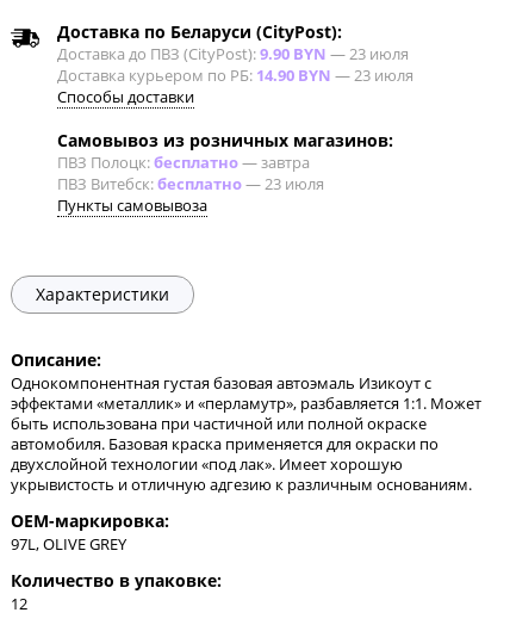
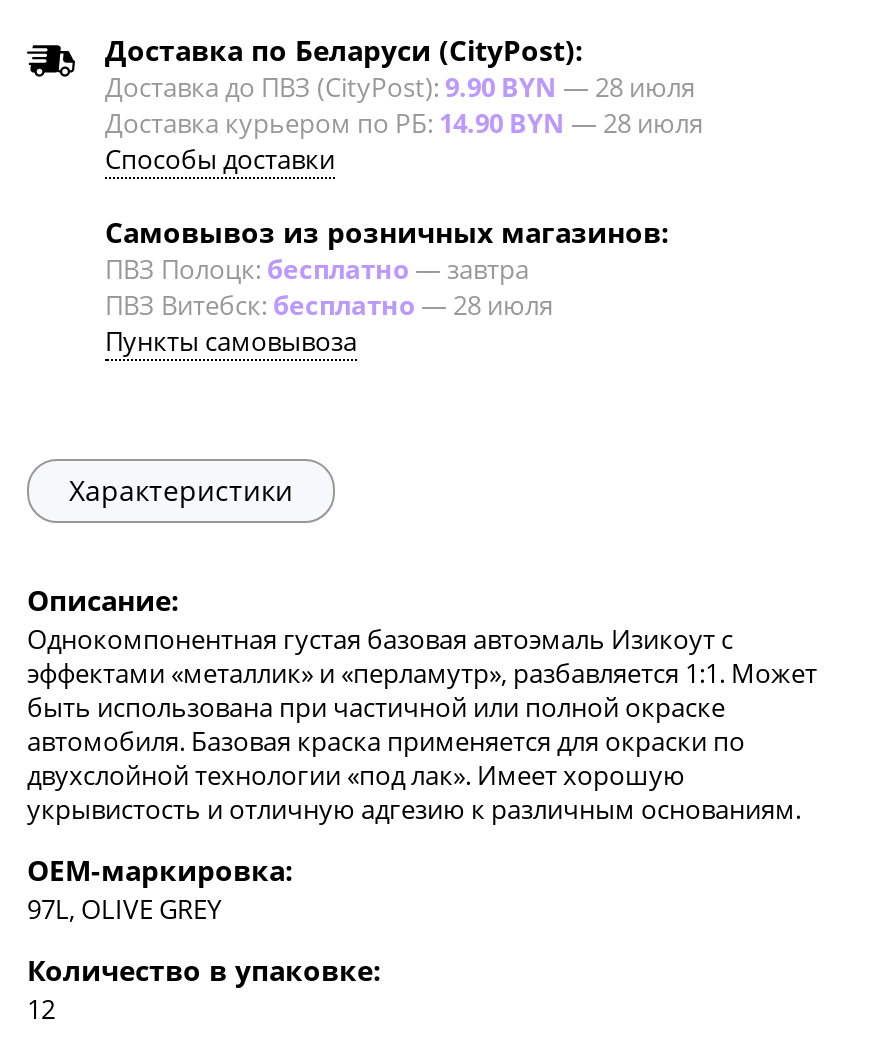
[57,43,409,65] Доставка до ПВЗ (CityPost): 9.90 BYN — 23 июля -> [105,70,695,106] Доставка до ПВЗ (CityPost): 9.90 BYN — 28 июля
[57,65,413,86] Доставка курьером по РБ: 14.90 BYN — 23 июля -> [105,106,703,142] Доставка курьером по РБ: 14.90 BYN — 28 июля
[57,173,324,195] ПВЗ Витебск: бесплатно — 23 июля -> [105,288,553,324] ПВЗ Витебск: бесплатно — 28 июля

